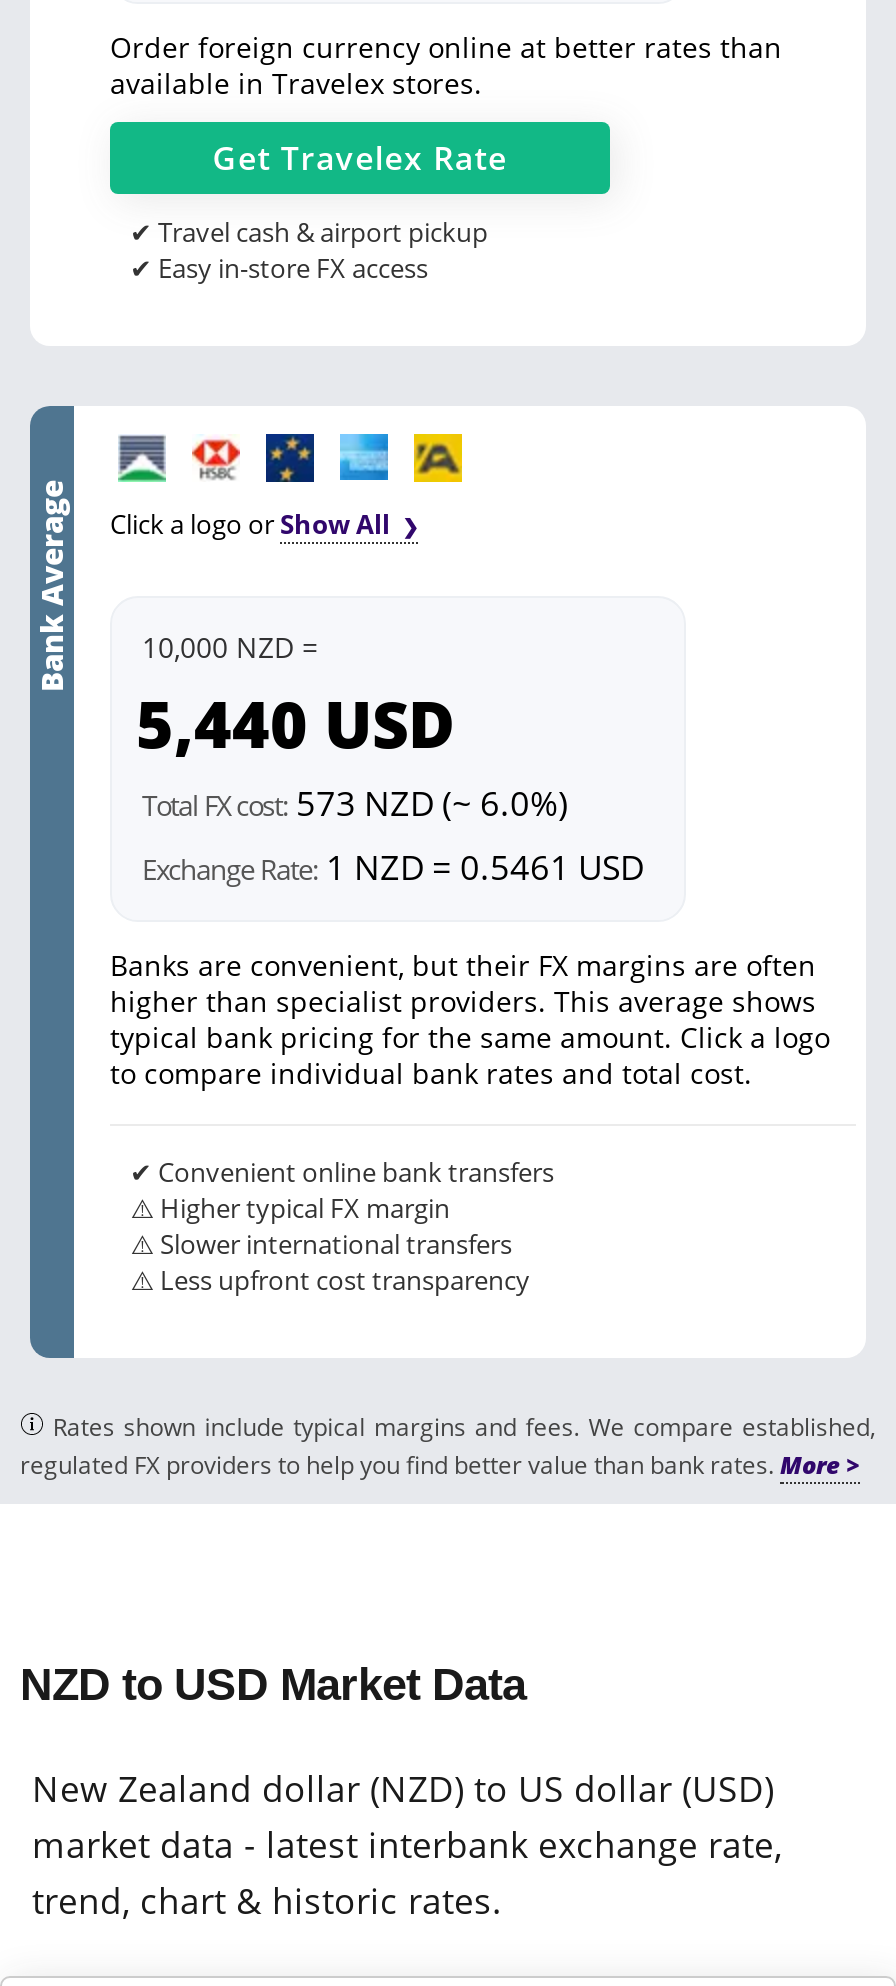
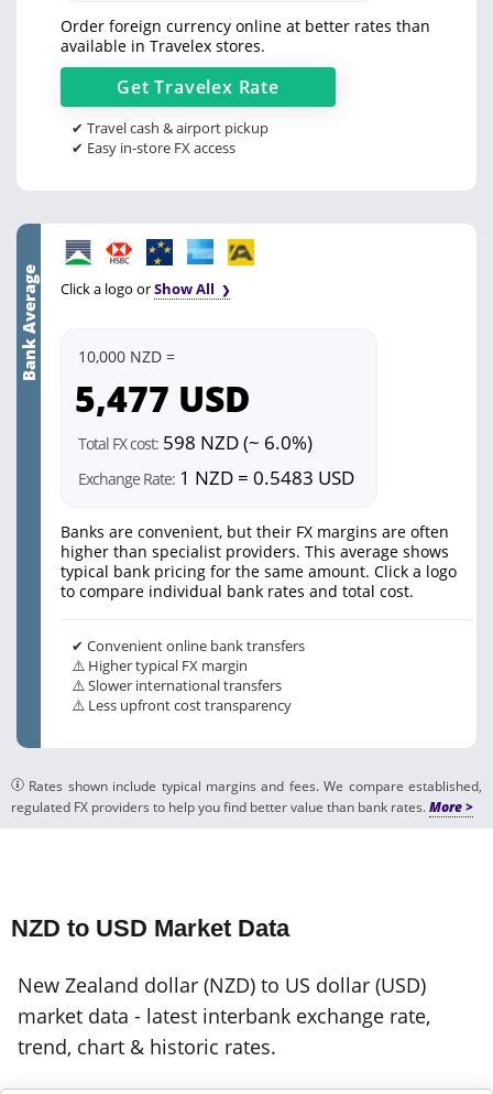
[136,681,454,767] 5,440 USD -> [75,375,250,422] 5,477 USD
[142,779,568,825] Total FX cost: 573 NZD (~ 6.0%) -> [78,429,313,455] Total FX cost: 598 NZD (~ 6.0%)
[142,843,644,889] Exchange Rate: 1 NZD = 0.5461 USD -> [78,464,354,490] Exchange Rate: 1 NZD = 0.5483 USD

